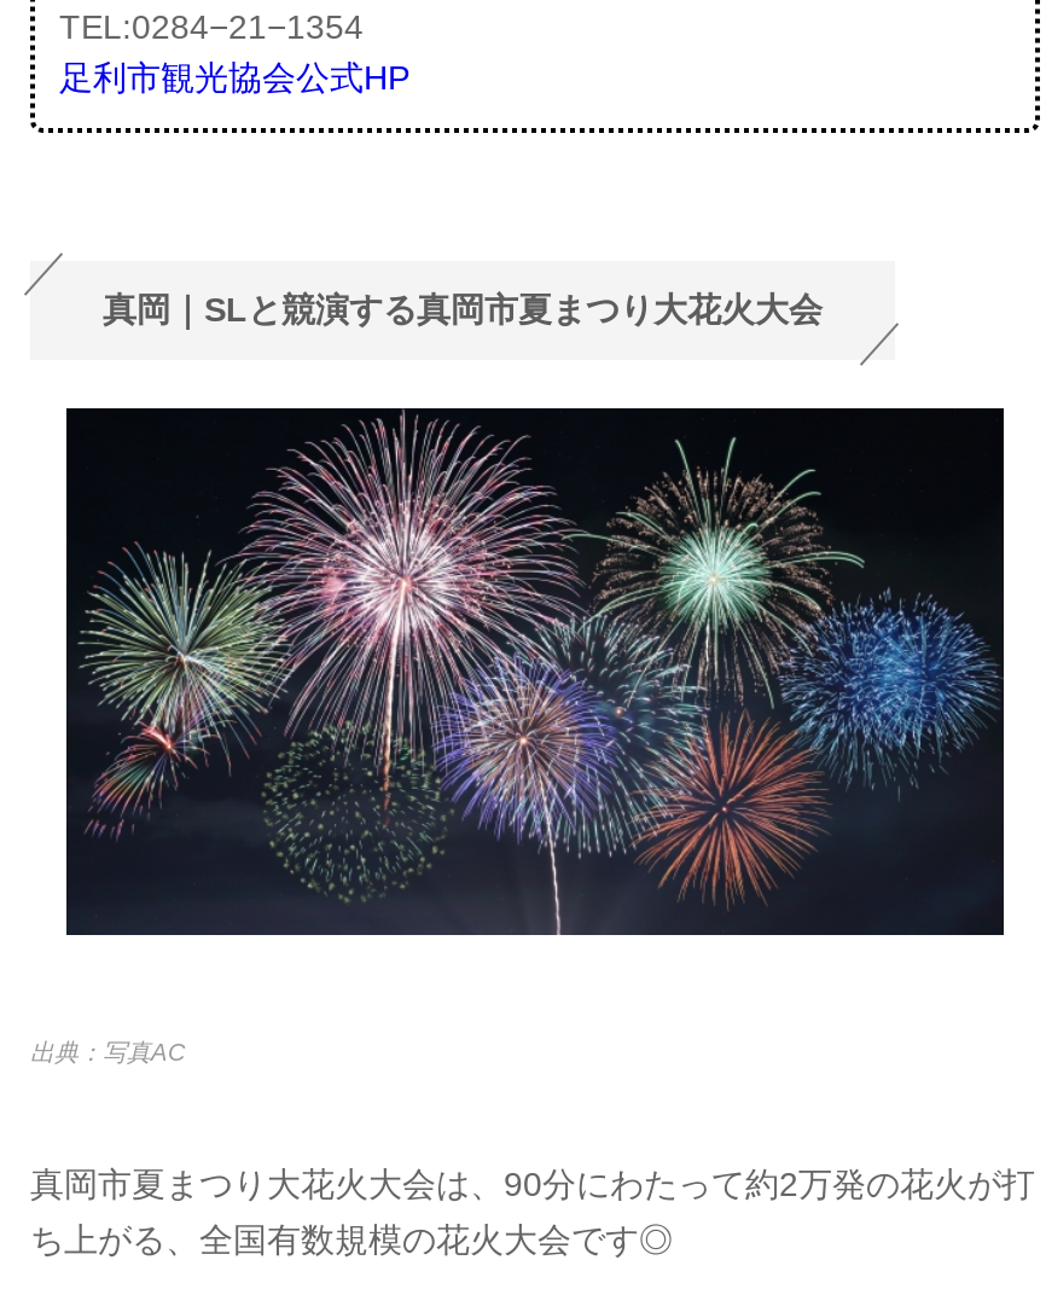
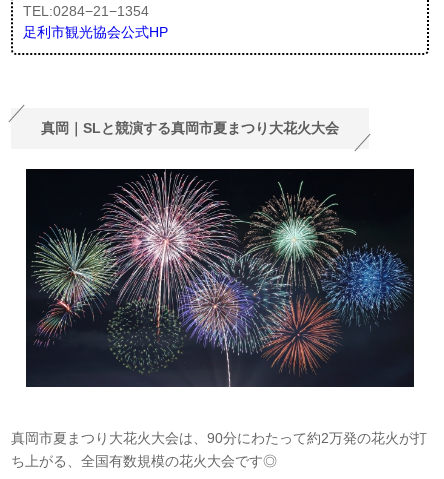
[30,1039,185,1066] 出典：写真AC -> none

